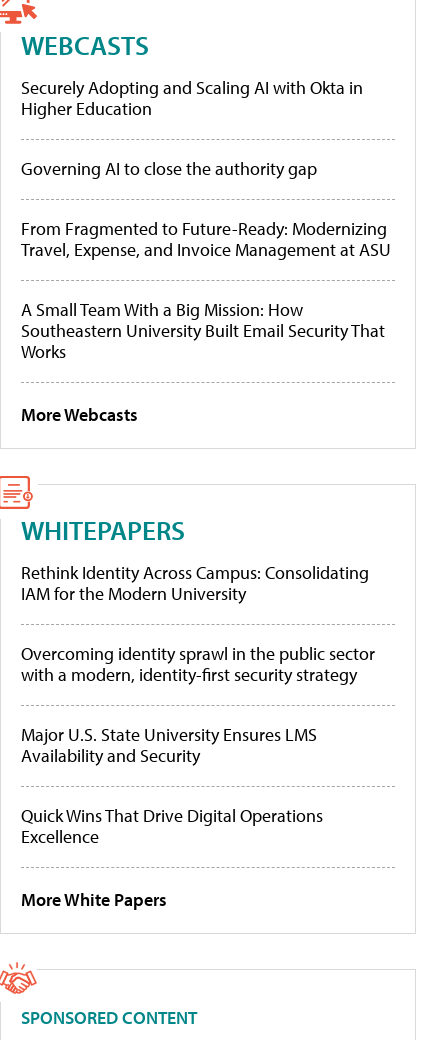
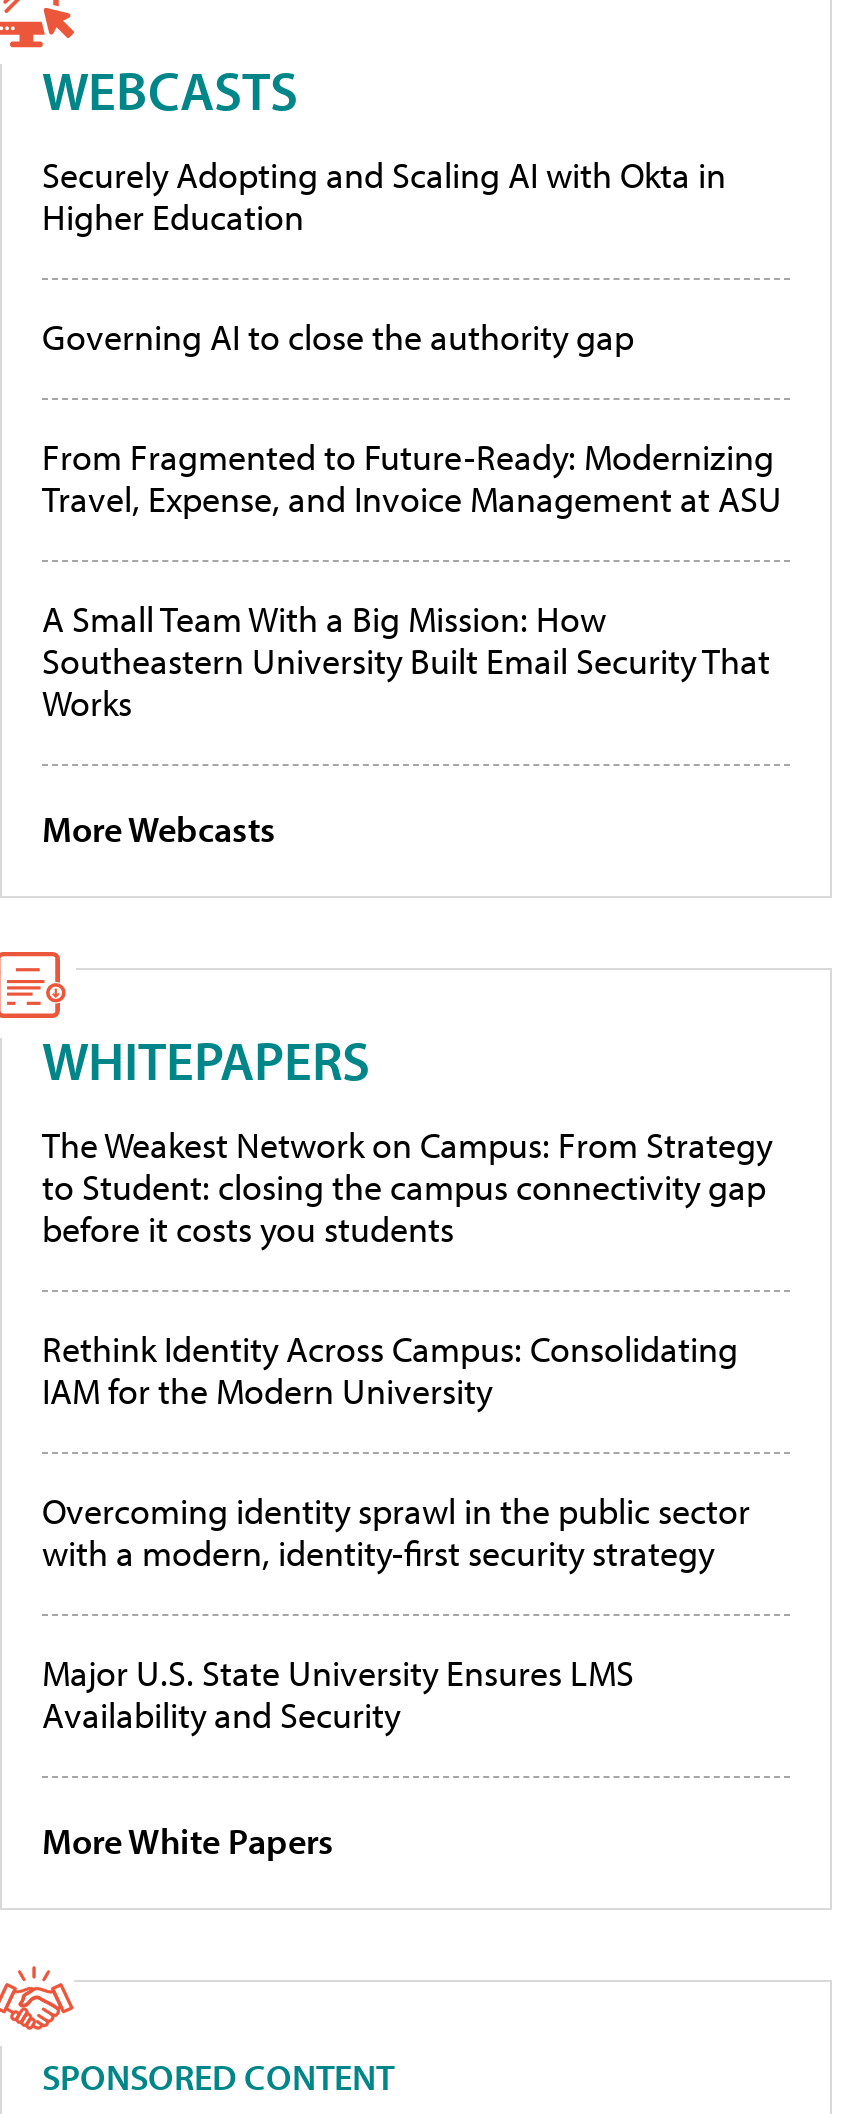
none -> [42,1122,772,1252] The Weakest Network on Campus: From Strategy | to Student: closing the campus connectivity gap | before it costs you students
moved [21,561,375,767] -> [42,1326,750,1738]: Rethink Identity Across Campus: Consolidating | IAM for the Modern University | Overcoming identity sprawl in the public sector | with a modern, identity-first security strategy | Major U.S. State University Ensures LMS | Availability and Security
[21,804,323,848] Quick Wins That Drive Digital Operations | Excellence -> none

